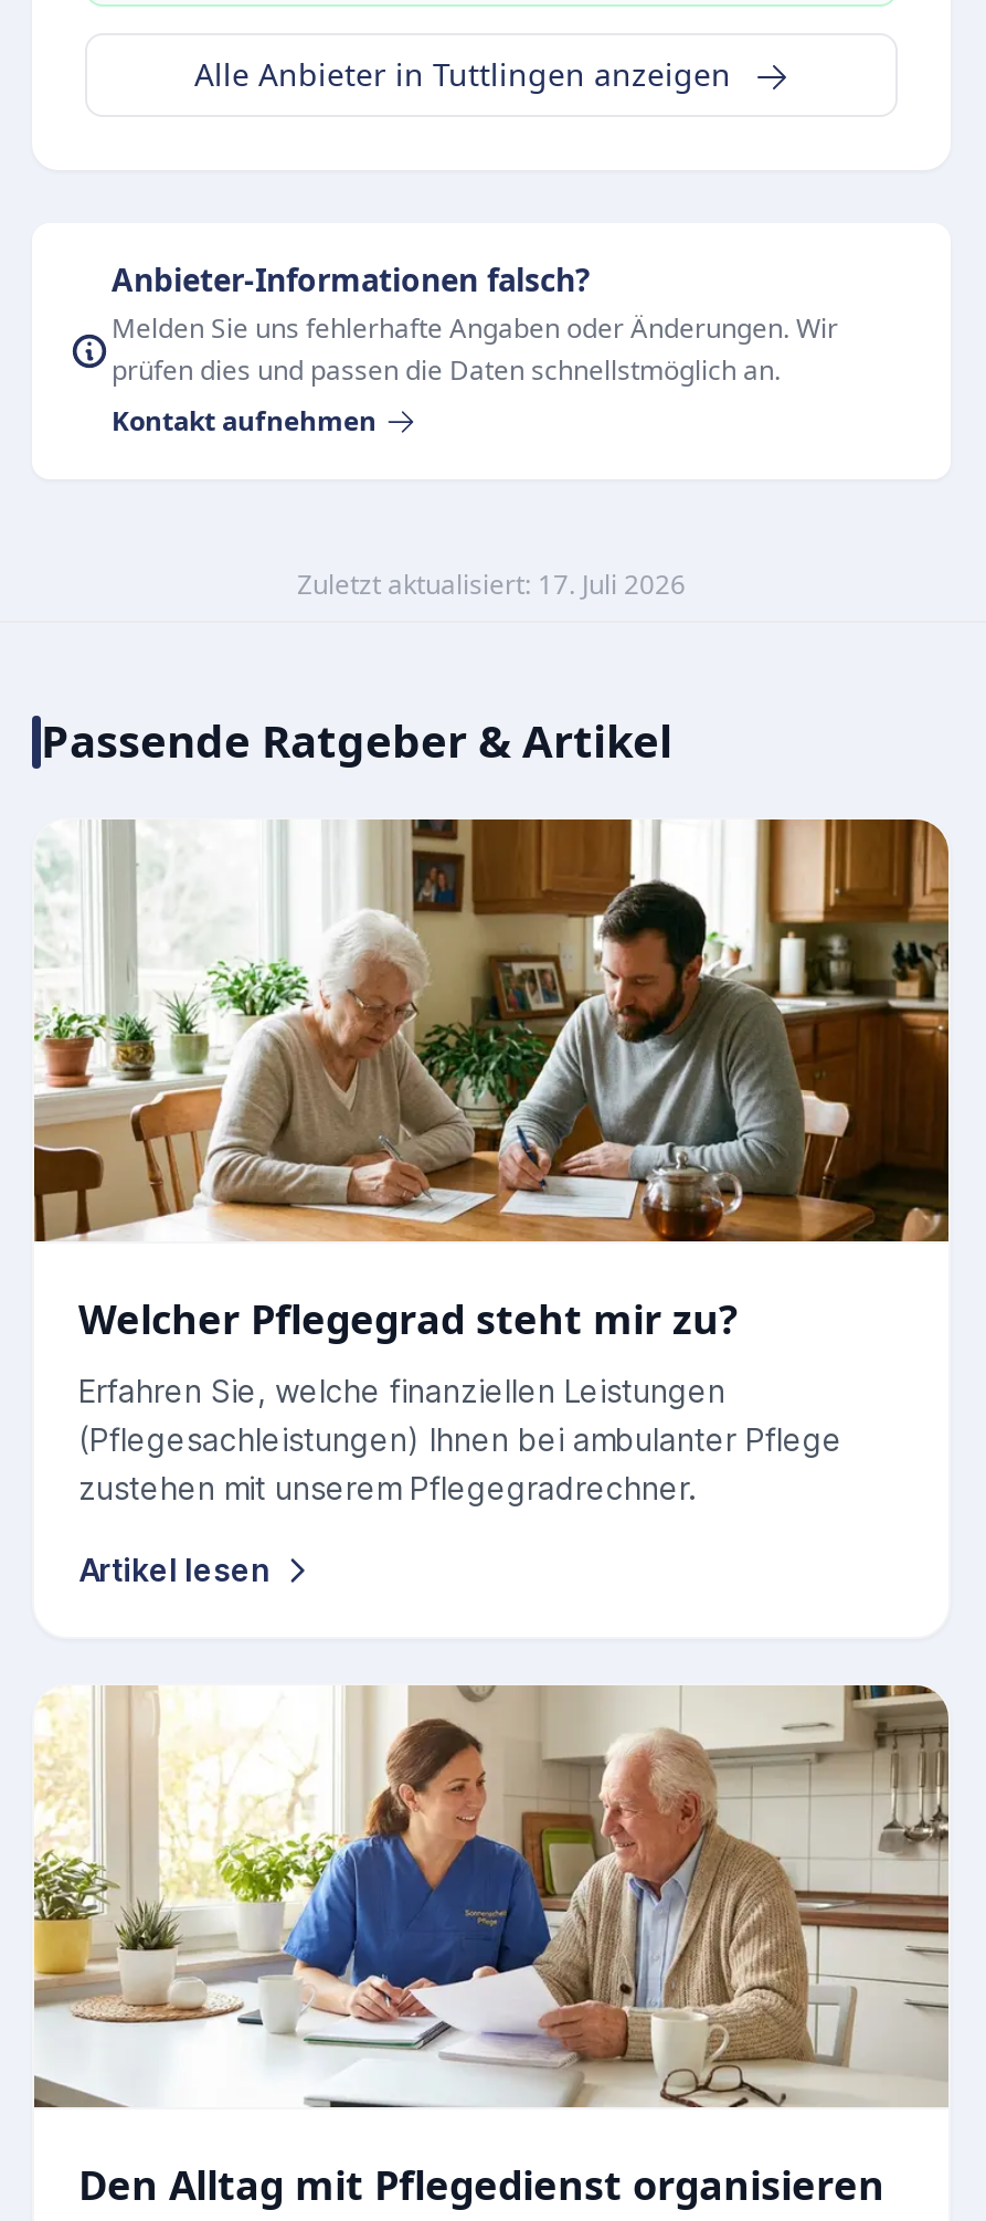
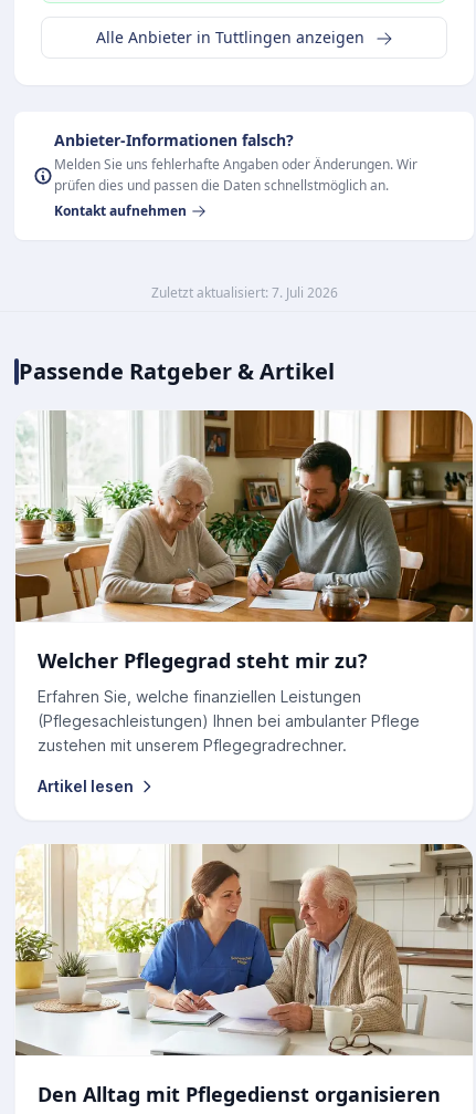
[297,565,686,603] Zuletzt aktualisiert: 17. Juli 2026 -> [151,283,337,302] Zuletzt aktualisiert: 7. Juli 2026

